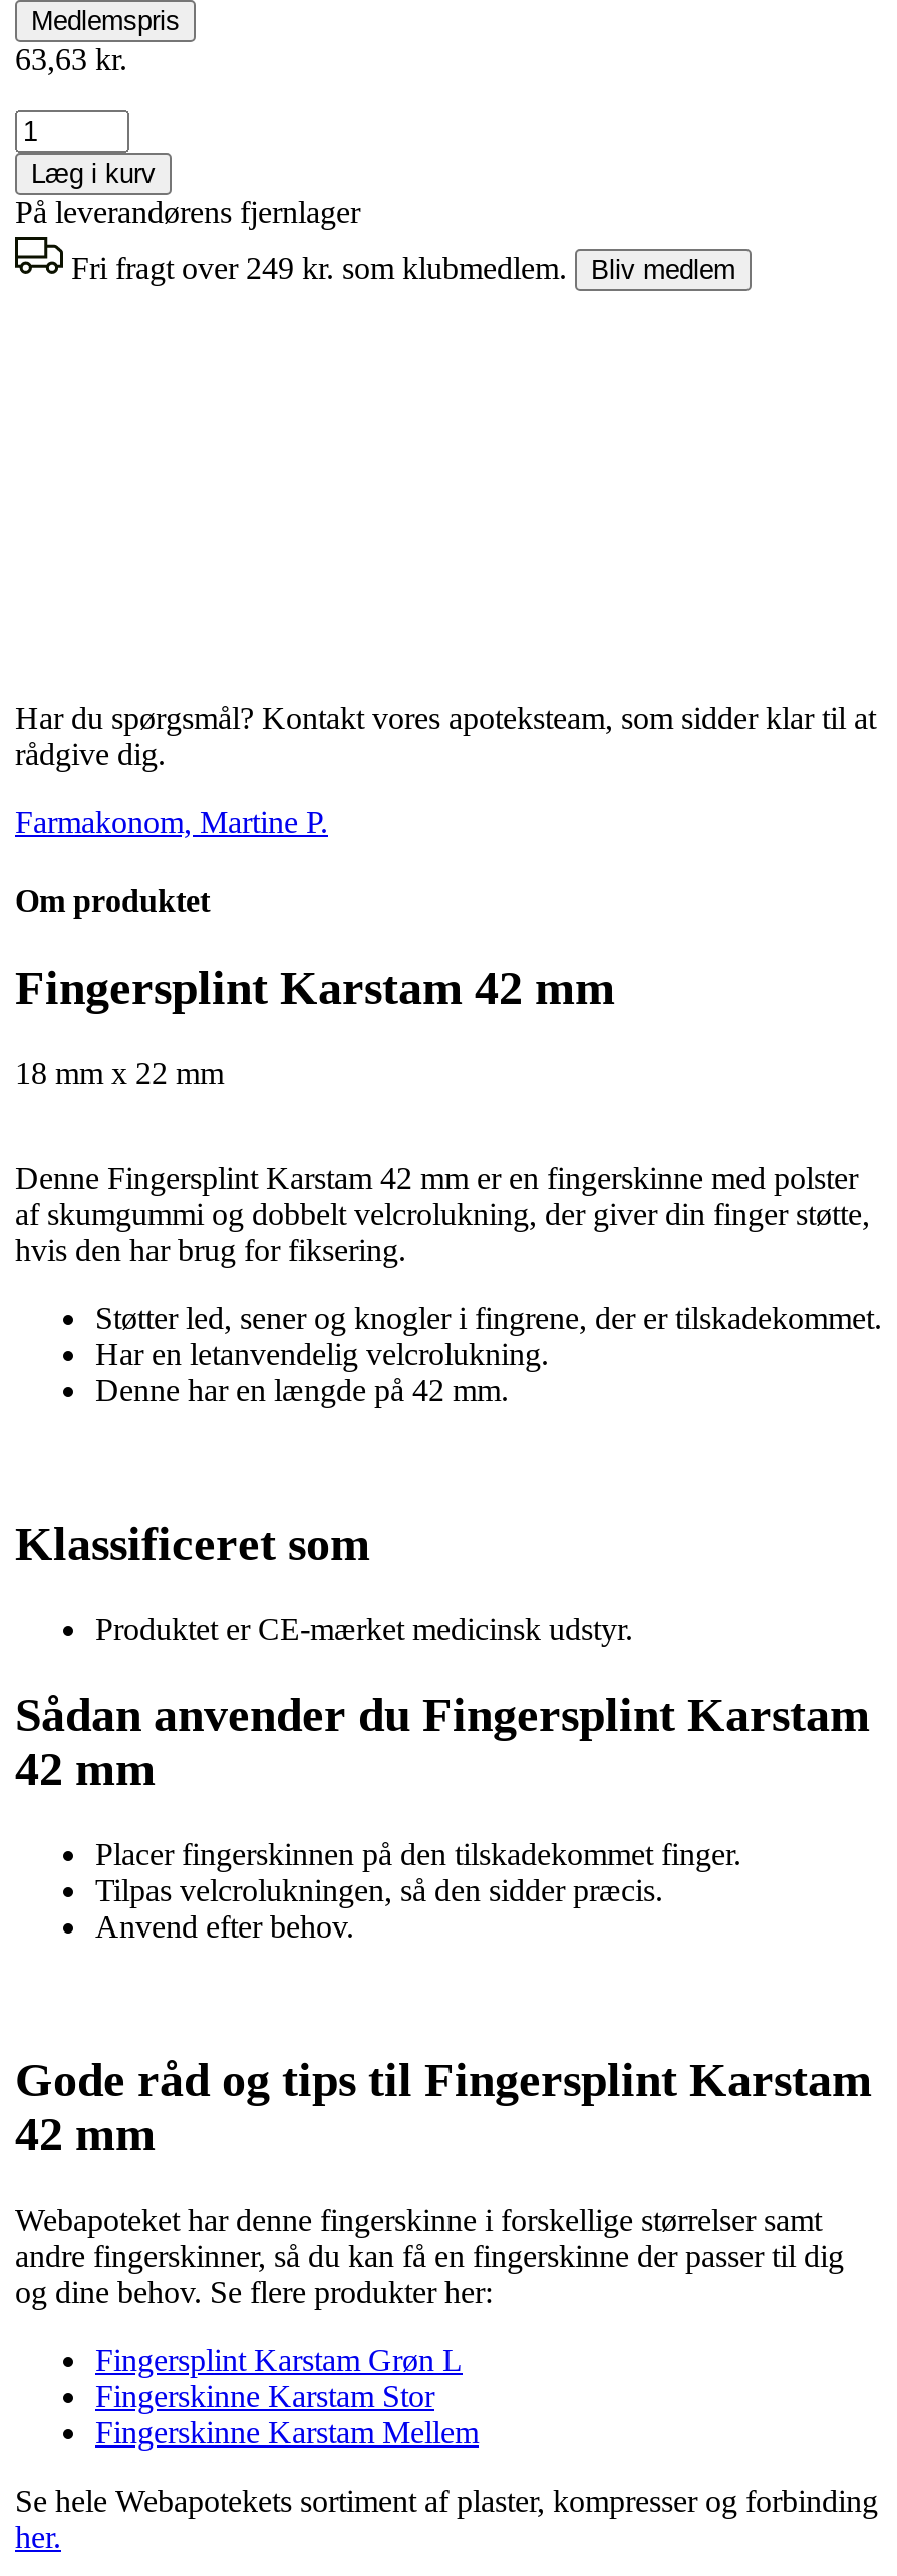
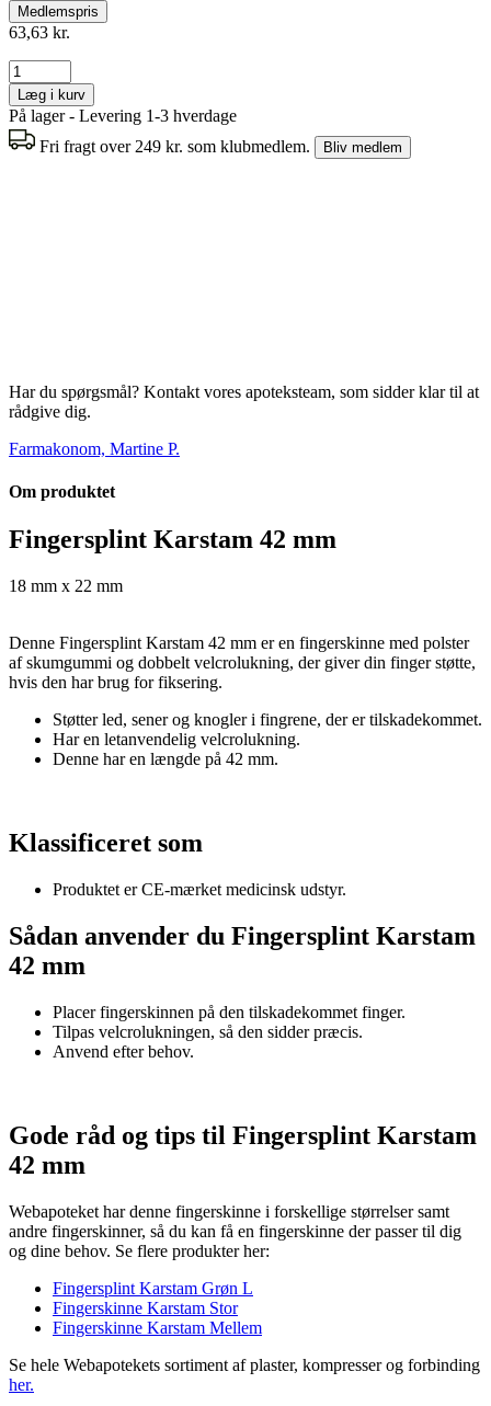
[15,194,360,228] På leverandørens fjernlager -> [9,106,237,125] På lager - Levering 1-3 hverdage

